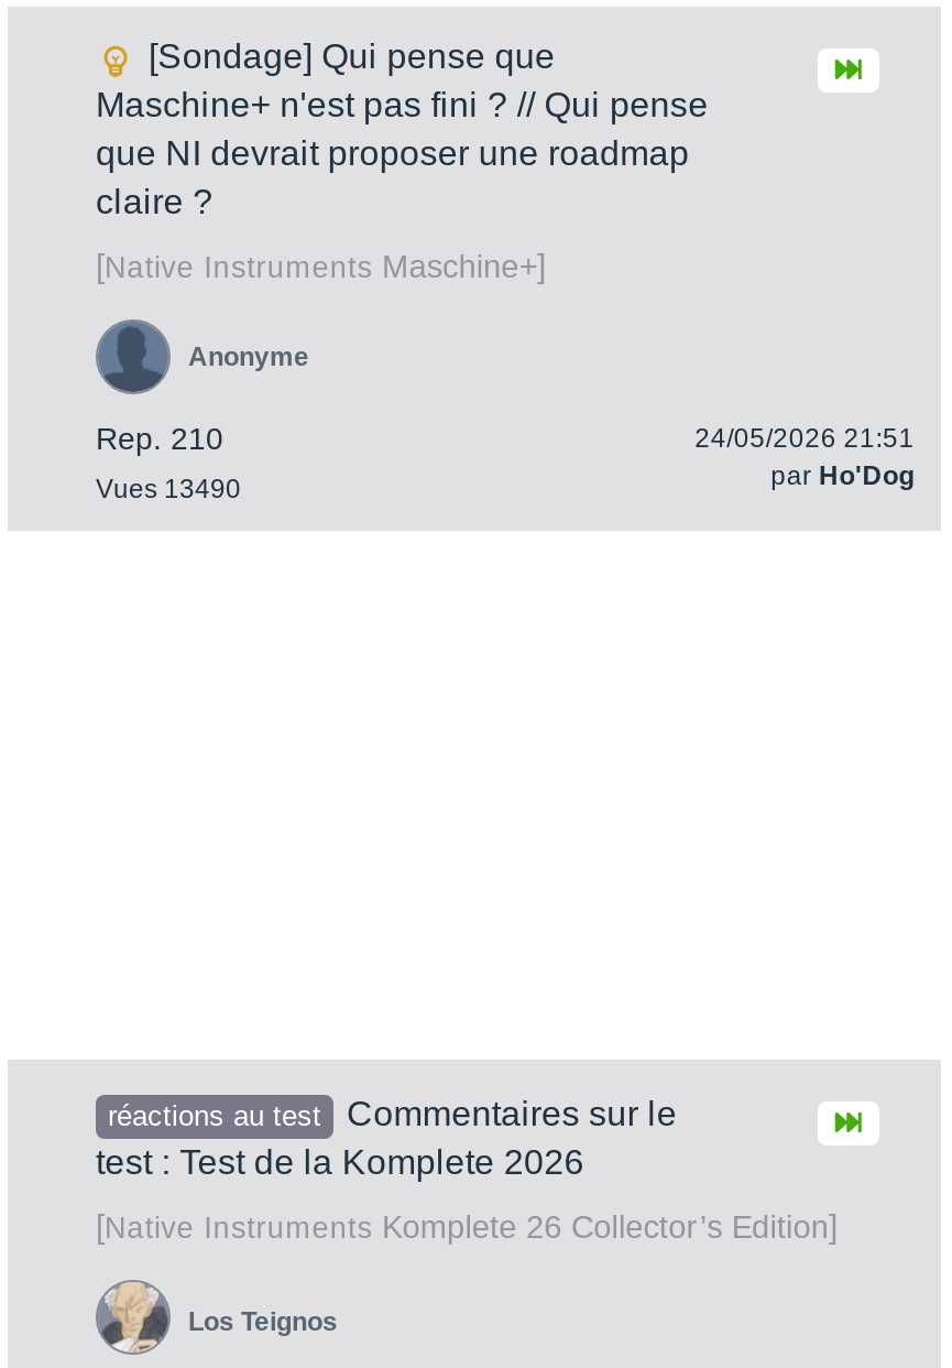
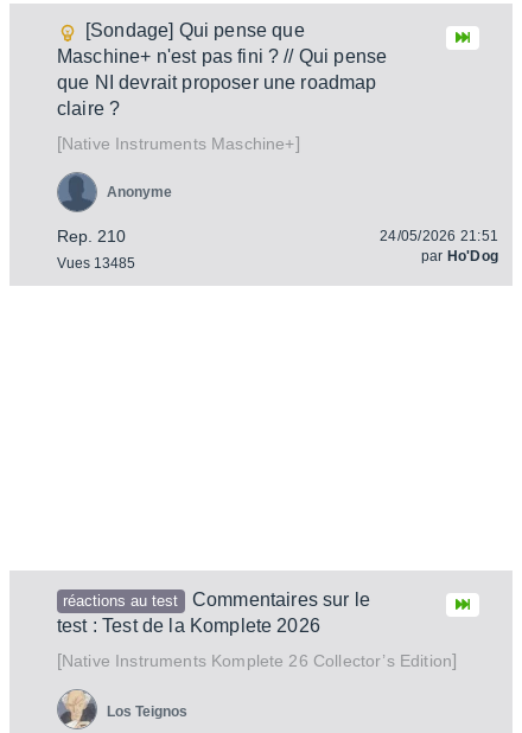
[96,474,241,504] Vues 13490 -> [57,255,135,272] Vues 13485

